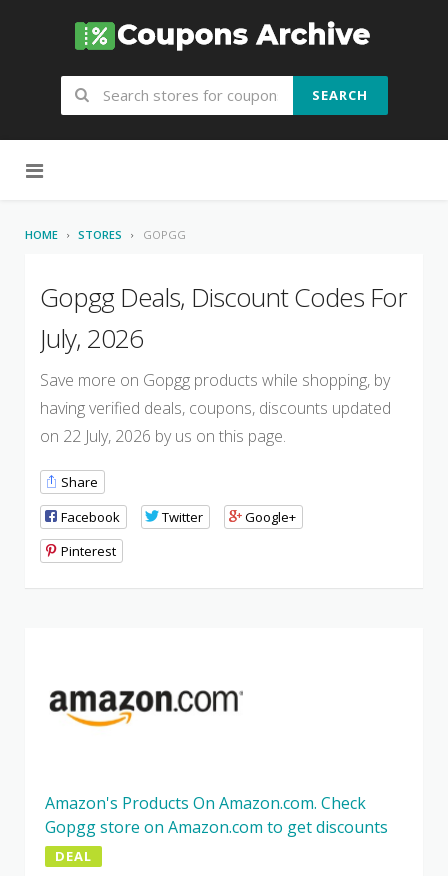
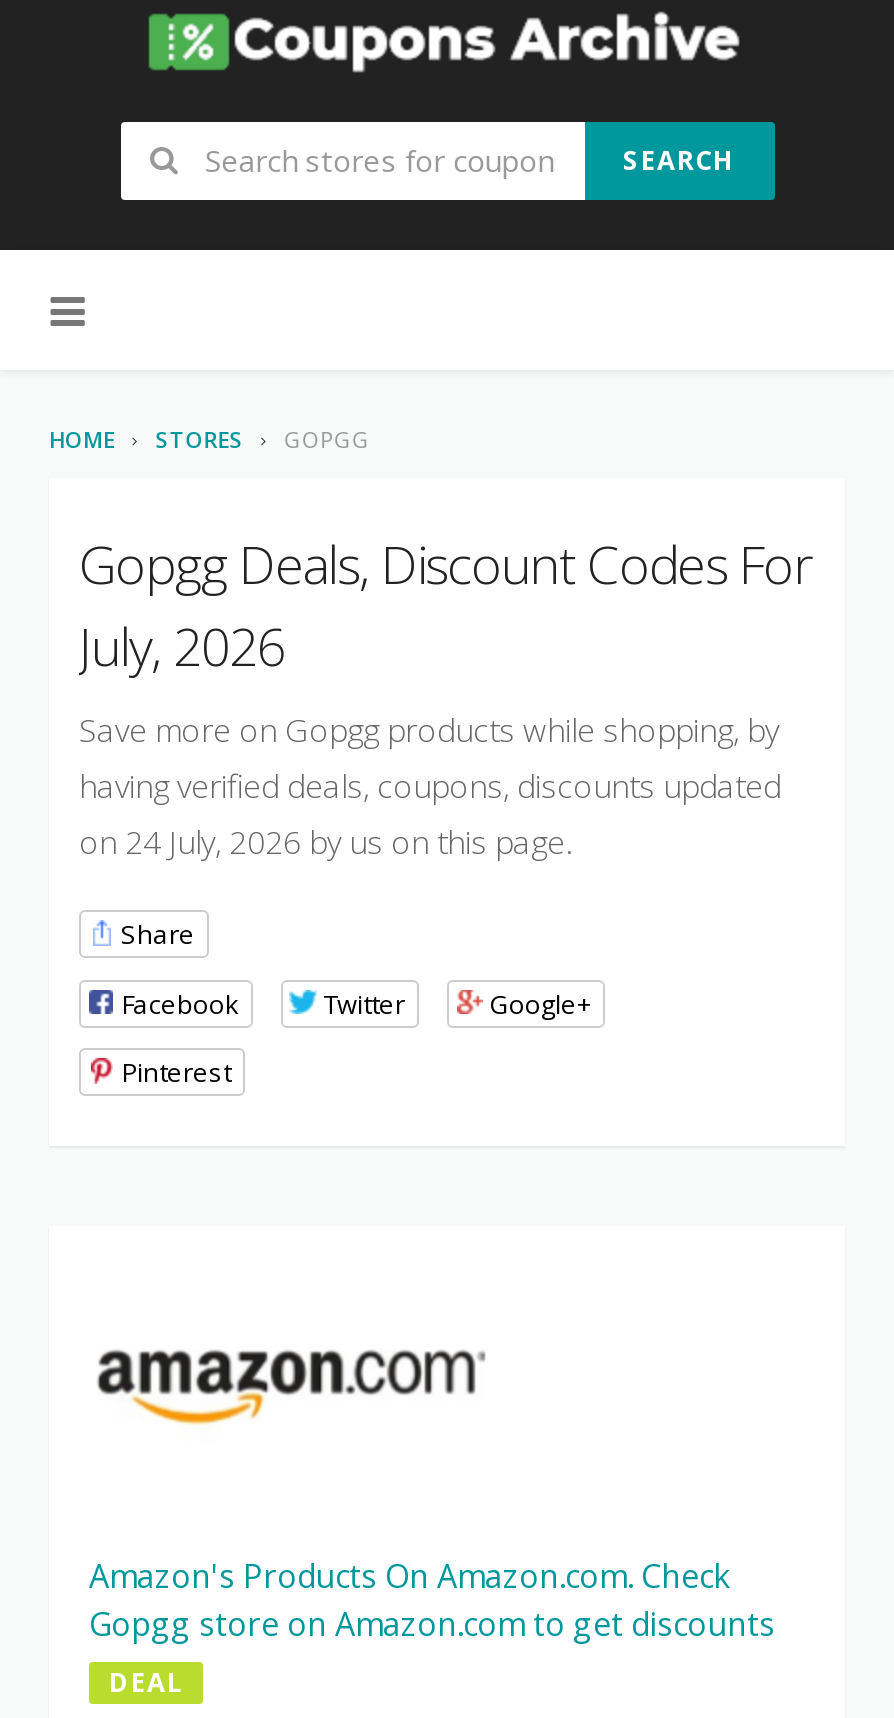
[40,425,286,447] on 22 July, 2026 by us on this page. -> [79,820,571,864] on 24 July, 2026 by us on this page.

